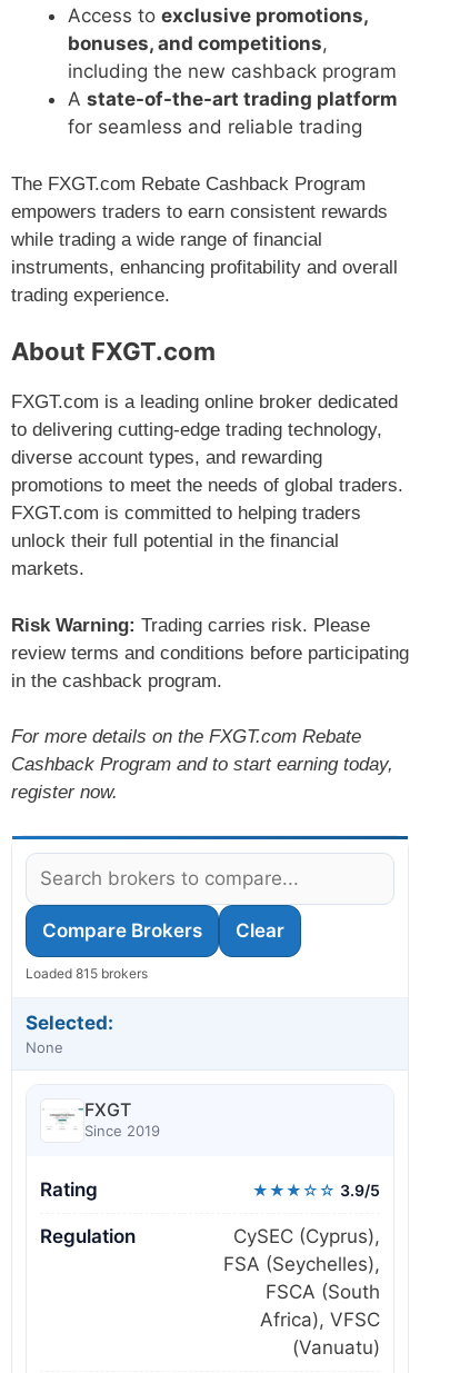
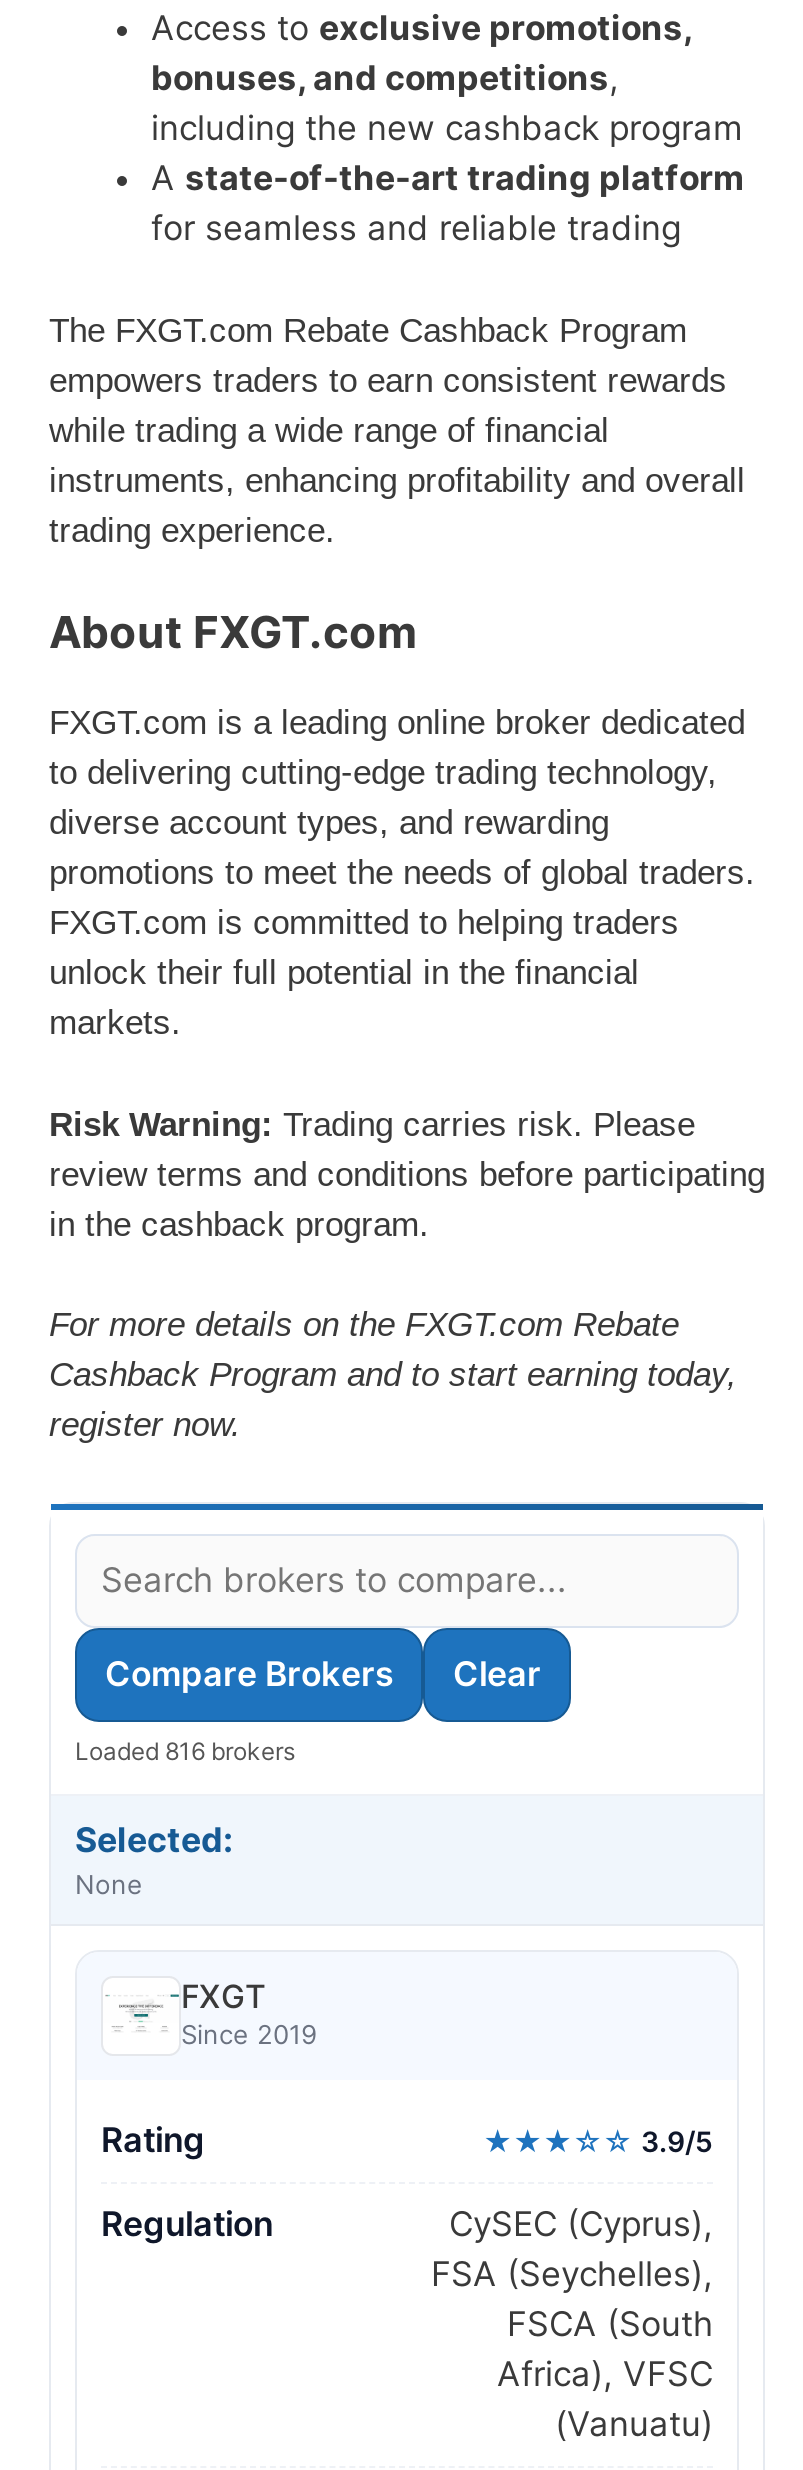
[26,965,148,981] Loaded 815 brokers -> [75,1736,295,1766] Loaded 816 brokers

